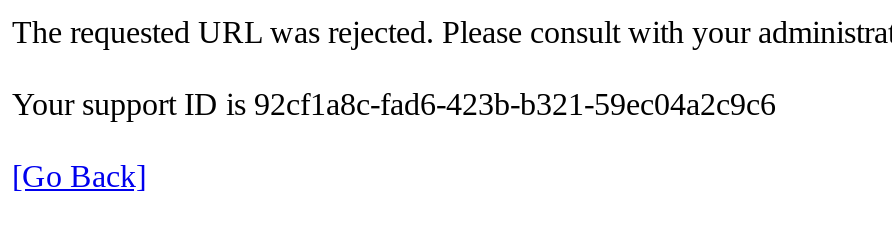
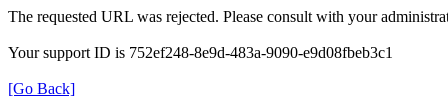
[12,87,776,121] Your support ID is 92cf1a8c-fad6-423b-b321-59ec04a2c9c6 -> [8,44,393,61] Your support ID is 752ef248-8e9d-483a-9090-e9d08fbeb3c1

